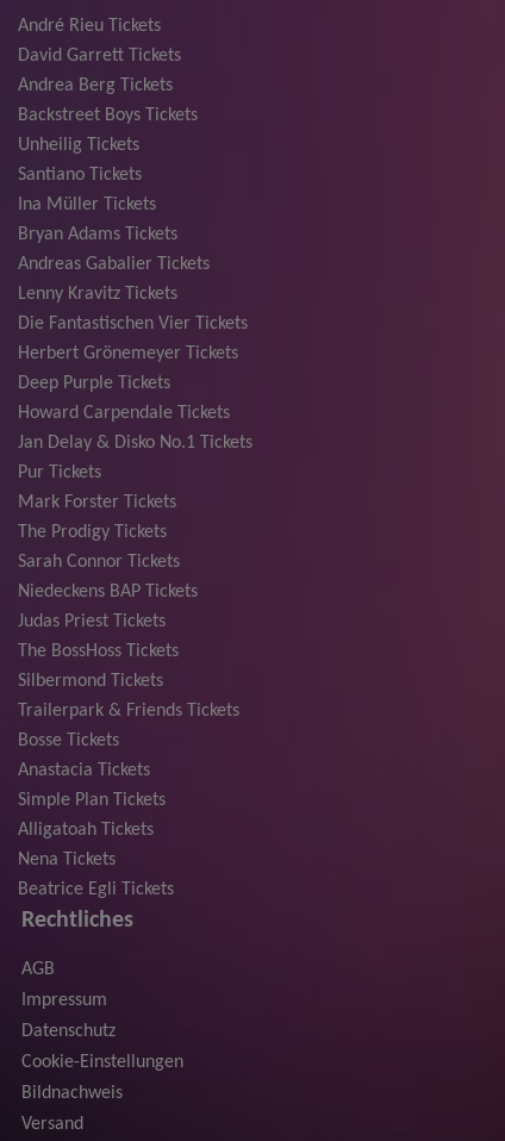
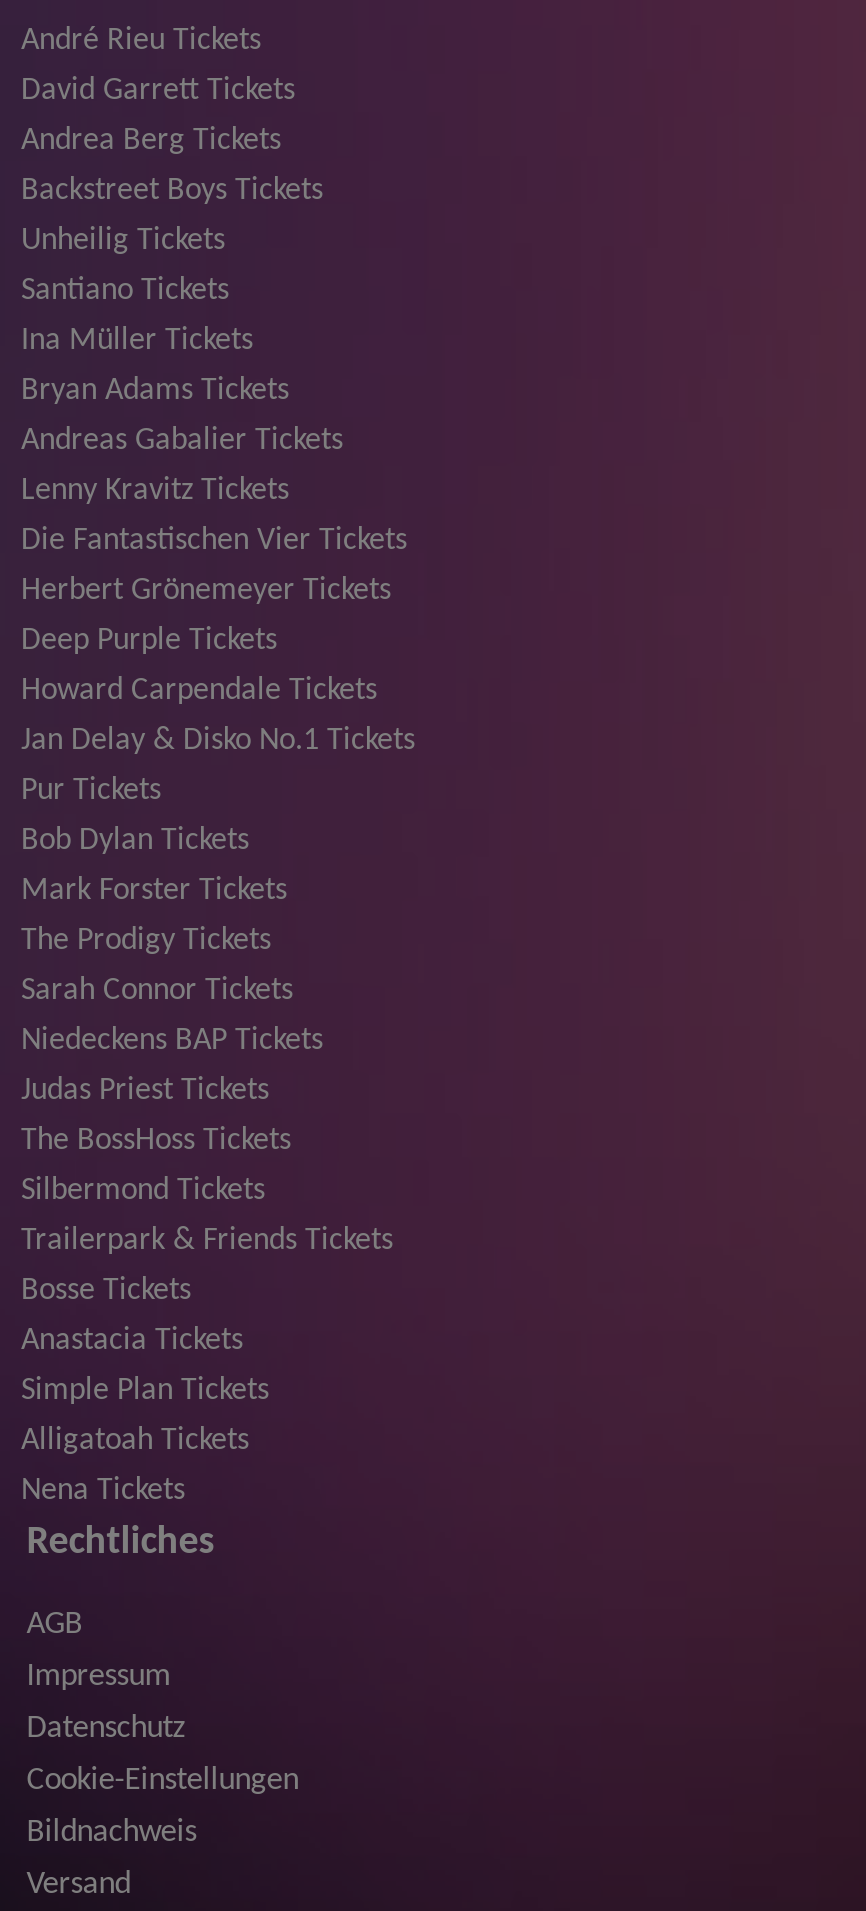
none -> [21,825,249,857] Bob Dylan Tickets
moved [18,493,239,870] -> [21,875,393,1507]: Mark Forster Tickets | The Prodigy Tickets | Sarah Connor Tickets | ... | Alligatoah Tickets | Nena Tickets
[18,880,174,899] Beatrice Egli Tickets -> none

